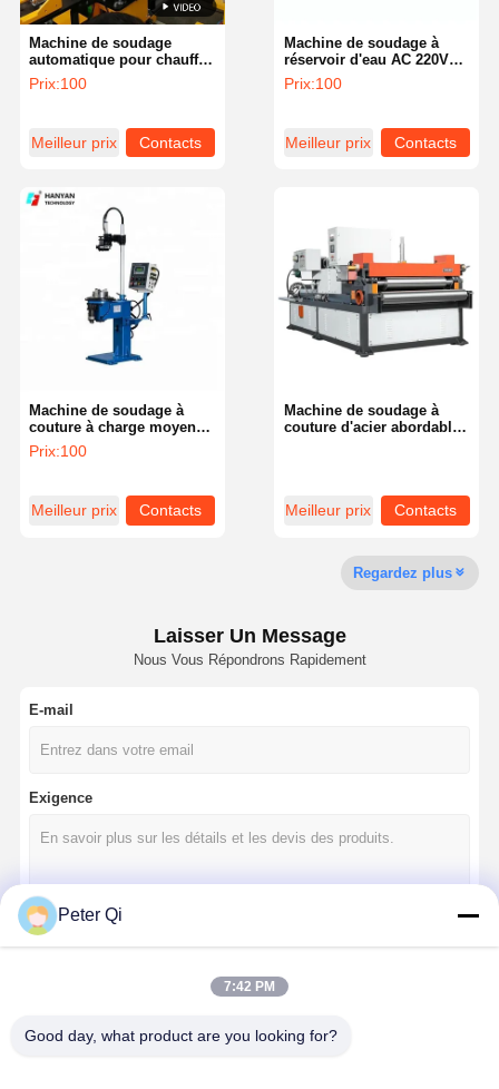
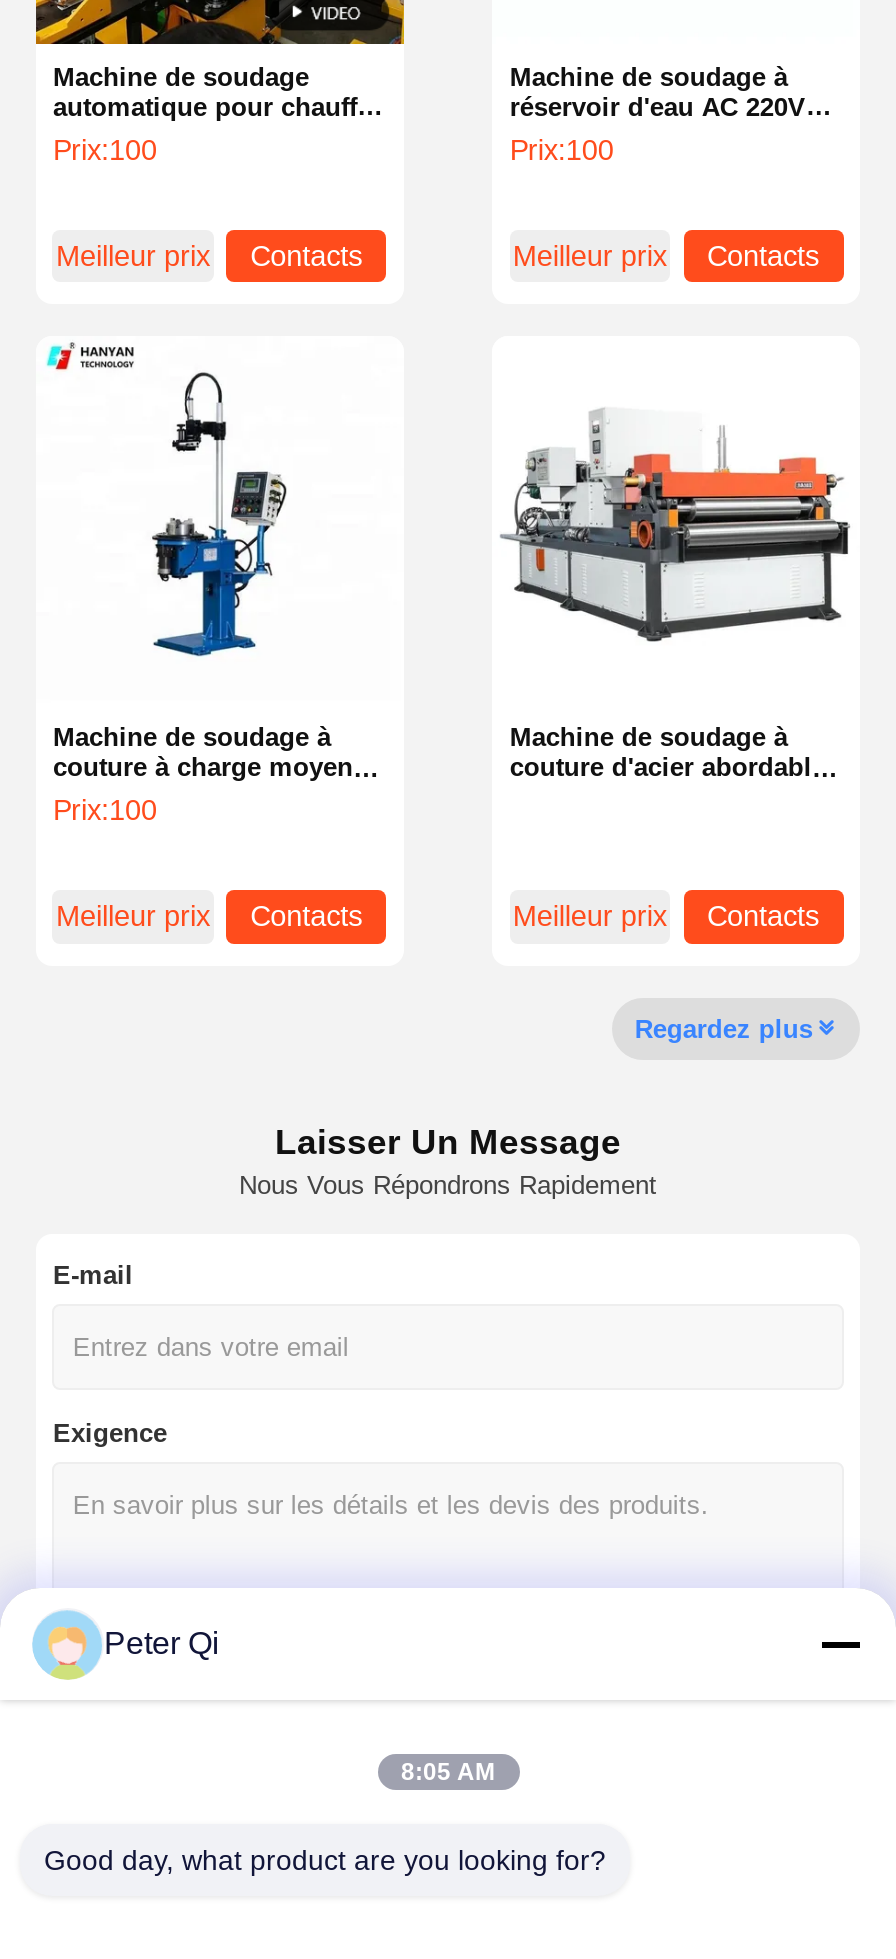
[224,979,275,994] 7:42 PM -> [401,1758,495,1786] 8:05 AM

